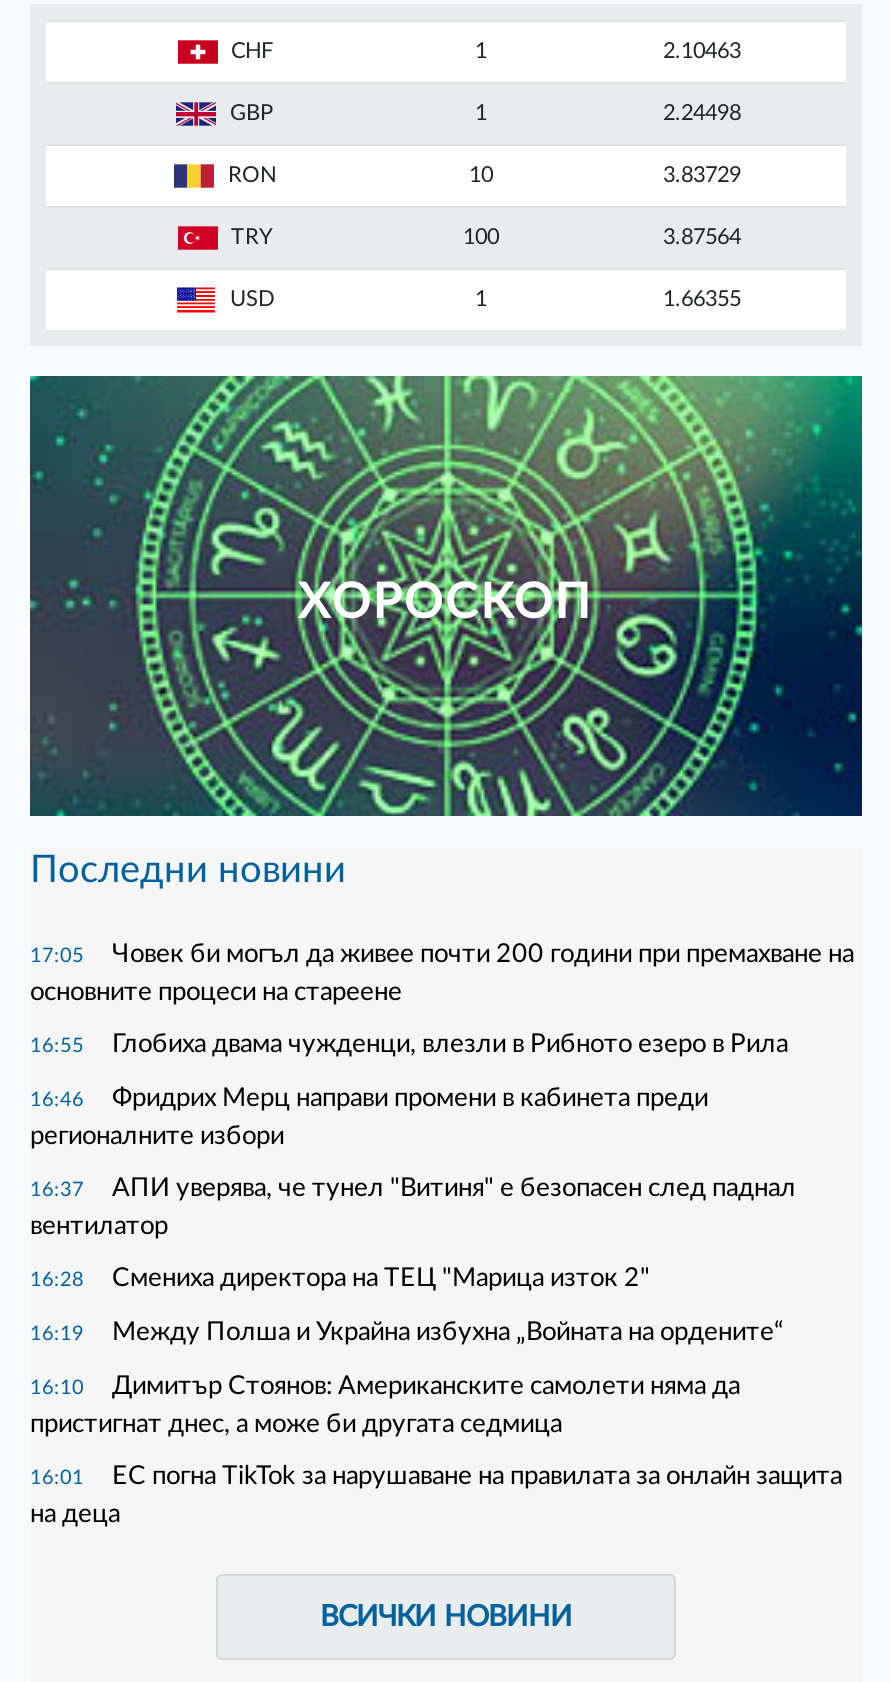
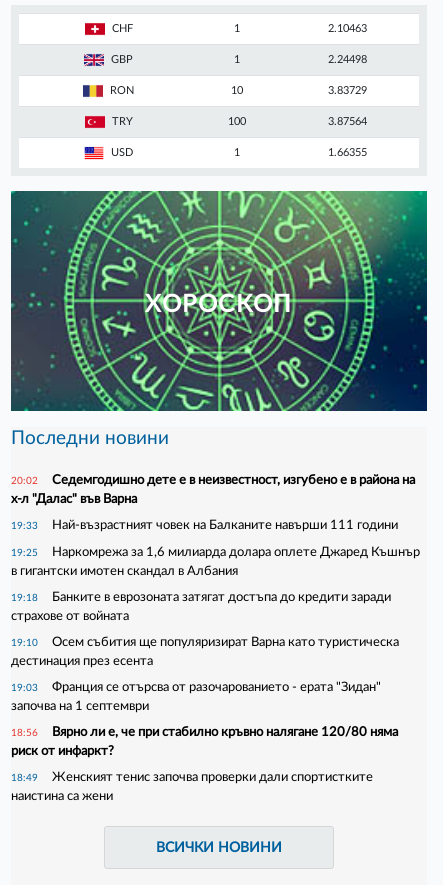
[30,942,854,1526] 17:05 | Човек би могъл да живее почти 200 години при премахване на | основните процеси на стареене | 16:55 | Глобиха двама чужденци, влезли в Рибното езеро в Рила | 16:46 | Фридрих Мерц направи промени в кабинета преди | регионалните избори | 16:37 | АПИ уверява, че тунел "Витиня" е безопасен след паднал | вентилатор | 16:28 | Смениха директора на ТЕЦ "Марица изток 2" | 16:19 | Между Полша и Украйна избухна „Войната на ордените“ | 16:10 | Димитър Стоянов: Американските самолети няма да | пристигнат днес, а може би другата седмица | 16:01 | ЕС погна TikTok за нарушаване на правилата за онлайн защита | на деца -> [11,474,420,802] 20:02 | Седемгодишно дете е в неизвестност, изгубено е в района на | х-л "Далас" във Варна | 19:33 | Най-възрастният човек на Балканите навърши 111 години | 19:25 | Наркомрежа за 1,6 милиарда долара оплете Джаред Къшнър | в гигантски имотен скандал в Албания | 19:18 | Банките в еврозоната затягат достъпа до кредити заради | страхове от войната | 19:10 | Осем събития ще популяризират Варна като туристическа | дестинация през есента | 19:03 | Франция се отърсва от разочарованието - ерата "Зидан" | започва на 1 септември | 18:56 | Вярно ли е, че при стабилно кръвно налягане 120/80 няма | риск от инфаркт? | 18:49 | Женският тенис започва проверки дали спортистките | наистина са жени

